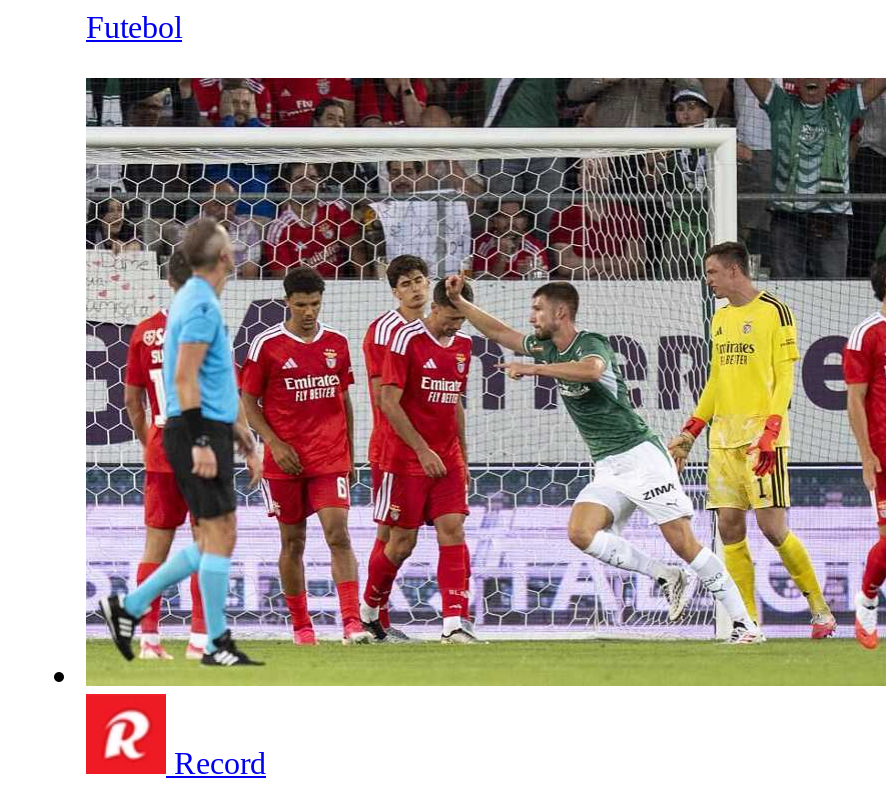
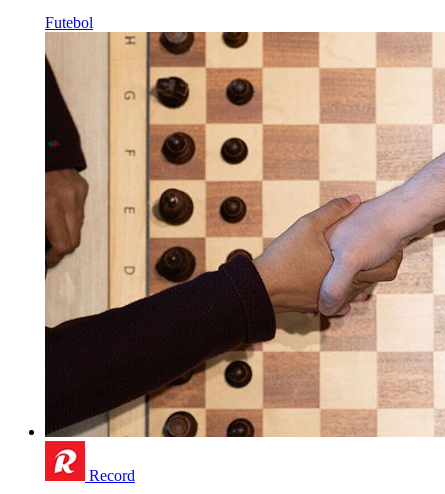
[84,46,880,688] [image] -> [44,31,442,438] [image]

